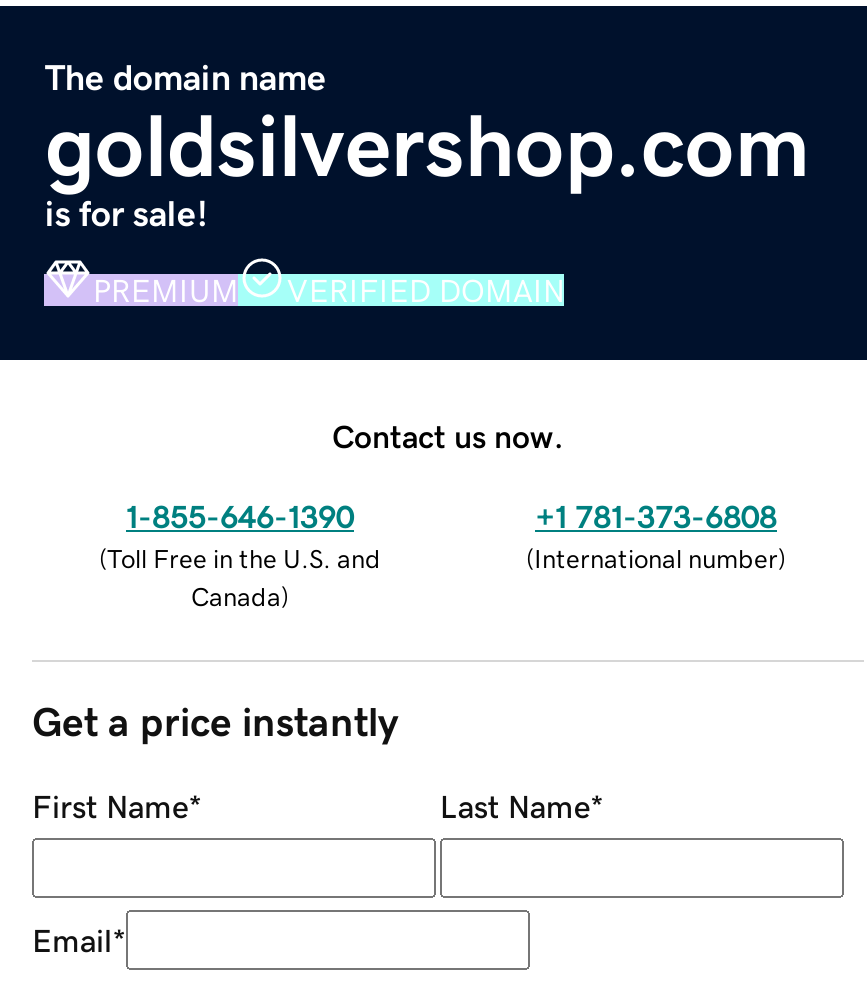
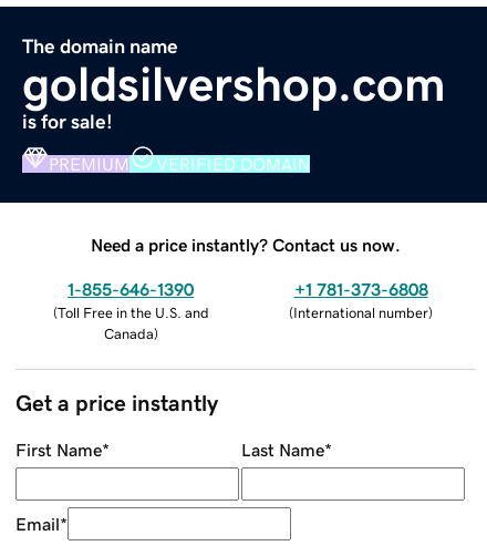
[332,419,564,451] Contact us now. -> [91,235,401,253] Need a price instantly? Contact us now.

